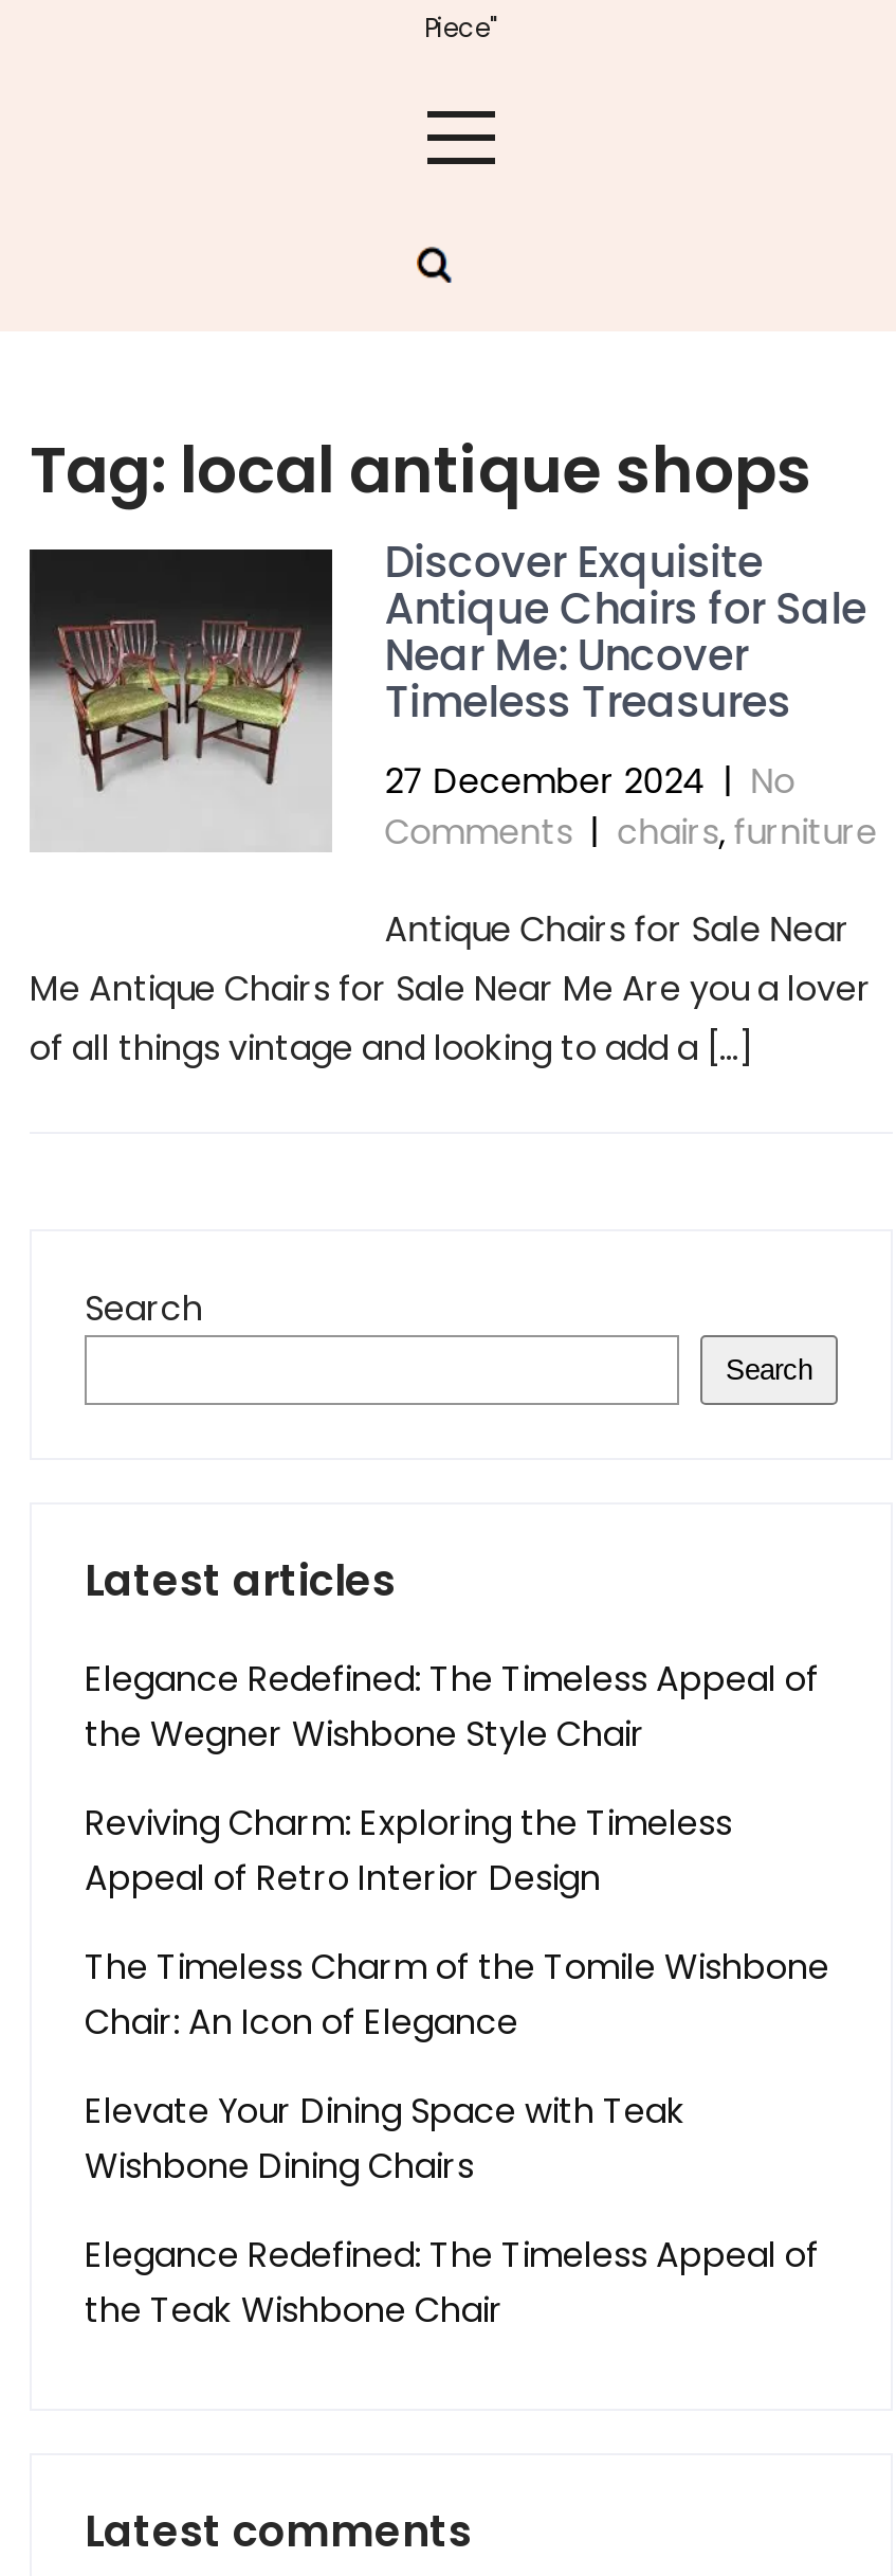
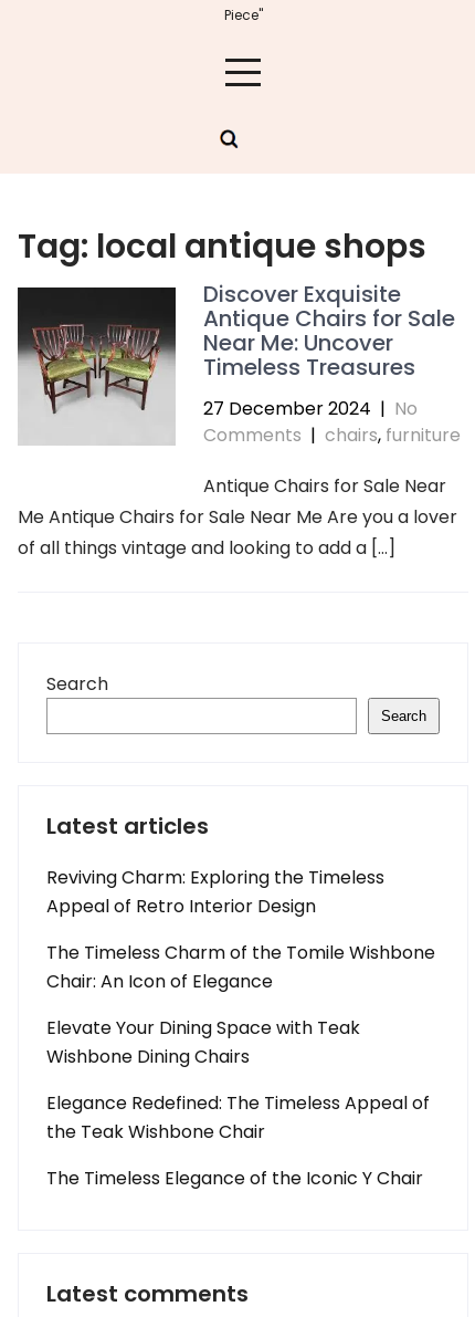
[85,1655,819,1759] Elegance Redefined: The Timeless Appeal of | the Wegner Wishbone Style Chair -> none
moved [85,1799,829,2335] -> [46,865,435,1144]: Reviving Charm: Exploring the Timeless | Appeal of Retro Interior Design | The Timeless Charm of the Tomile Wishbone | Chair: An Icon of Elegance | Elevate Your Dining Space with Teak | Wishbone Dining Chairs | Elegance Redefined: The Timeless Appeal of | the Teak Wishbone Chair
none -> [46,1166,423,1191] The Timeless Elegance of the Iconic Y Chair

